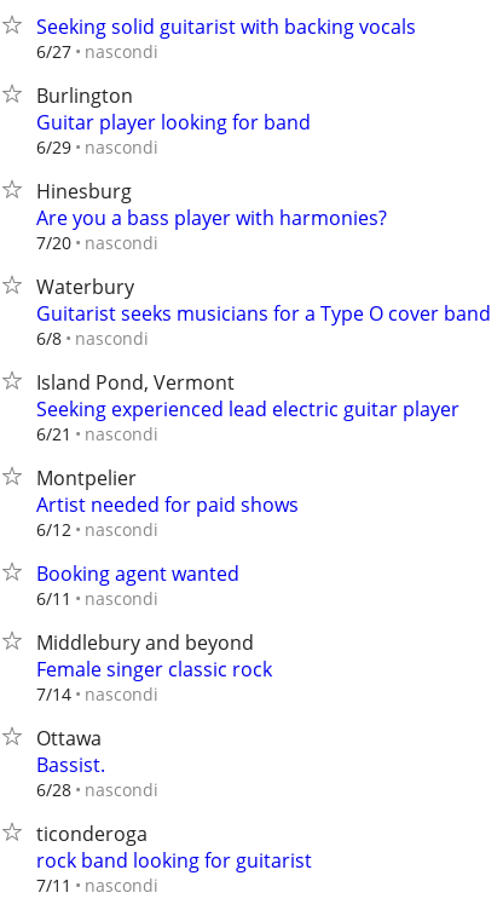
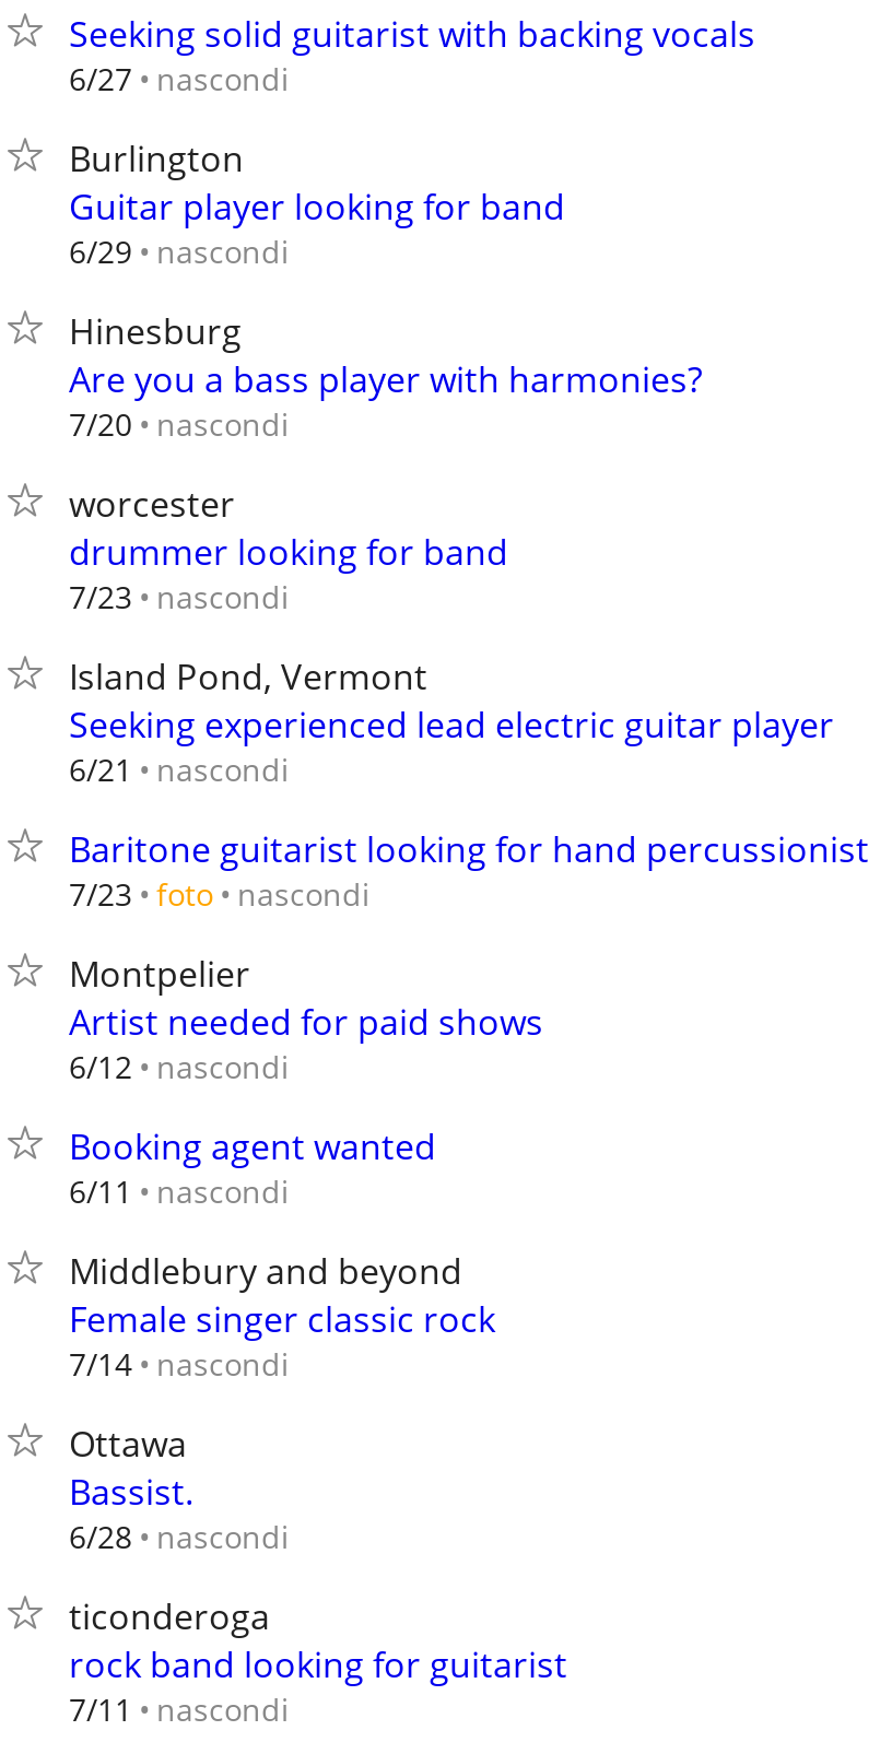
[36,273,491,350] Waterbury | Guitarist seeks musicians for a Type O cover band | 6/8 nascondi -> [69,480,508,617] worcester | drummer looking for band | 7/23 nascondi
none -> [69,825,869,915] Baritone guitarist looking for hand percussionist | 7/23 foto nascondi

